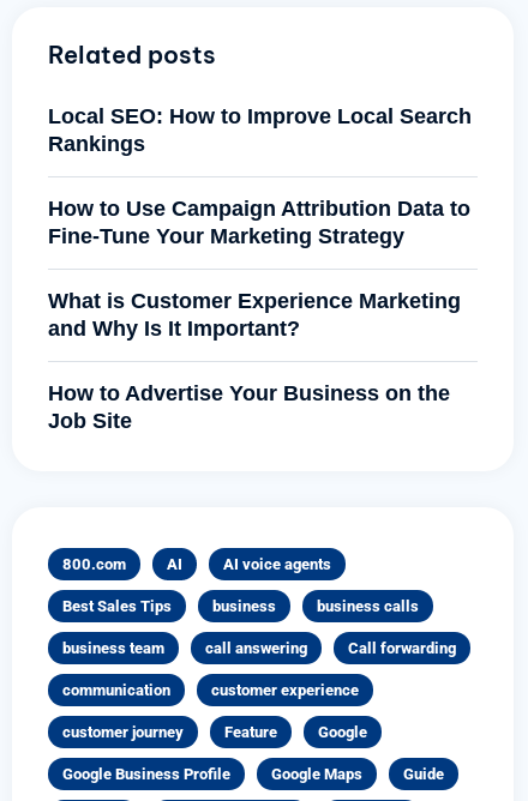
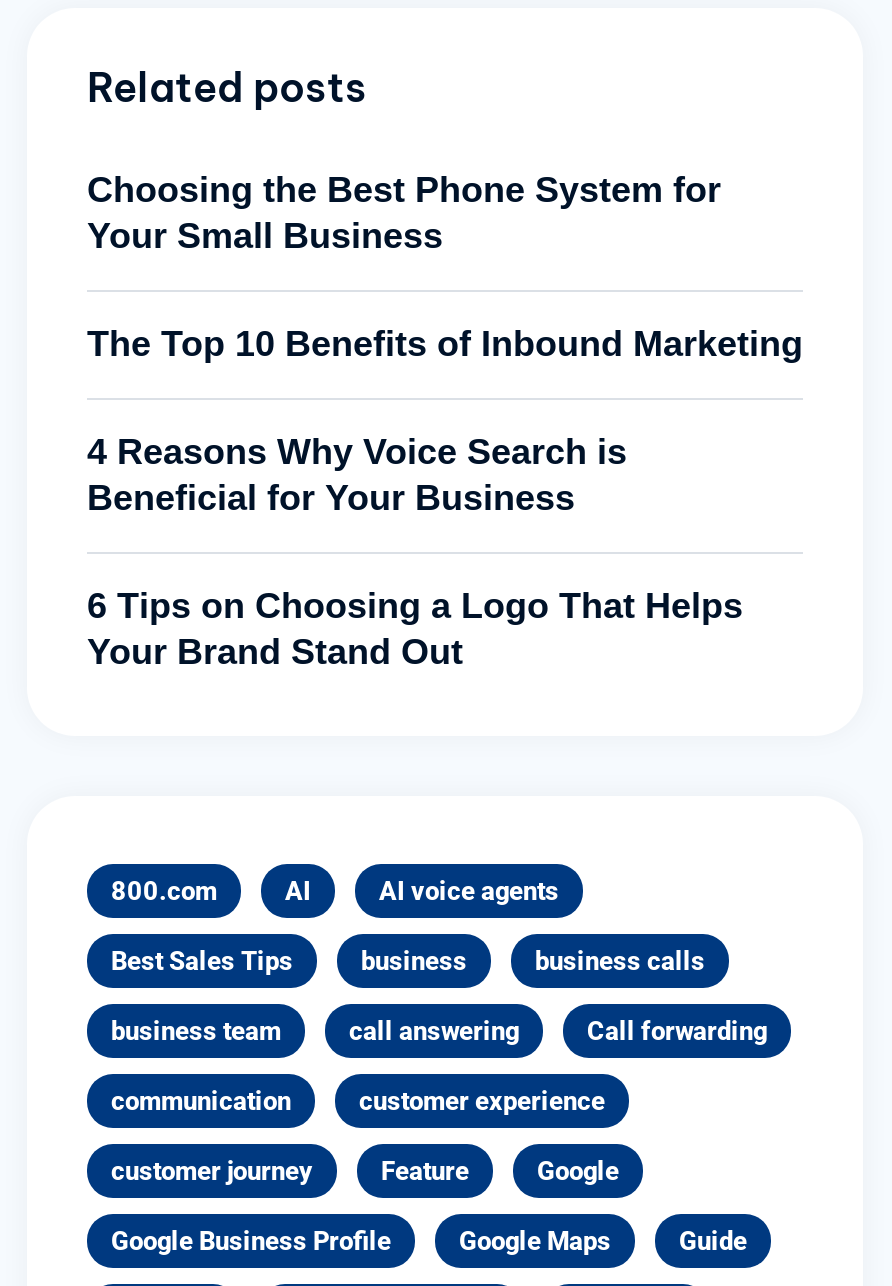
[48,104,472,156] Local SEO: How to Improve Local Search | Rankings -> [87,170,721,256] Choosing the Best Phone System for | Your Small Business
[48,197,470,248] How to Use Campaign Attribution Data to | Fine-Tune Your Marketing Strategy -> [87,324,803,364] The Top 10 Benefits of Inbound Marketing
[48,289,461,341] What is Customer Experience Marketing | and Why Is It Important? -> [87,432,627,518] 4 Reasons Why Voice Search is | Beneficial for Your Business
[48,381,450,433] How to Advertise Your Business on the | Job Site -> [87,586,743,672] 6 Tips on Choosing a Logo That Helps | Your Brand Stand Out

